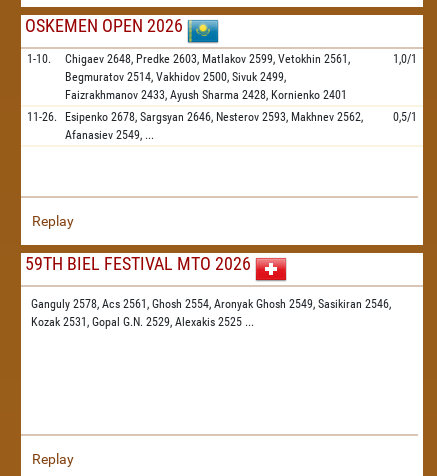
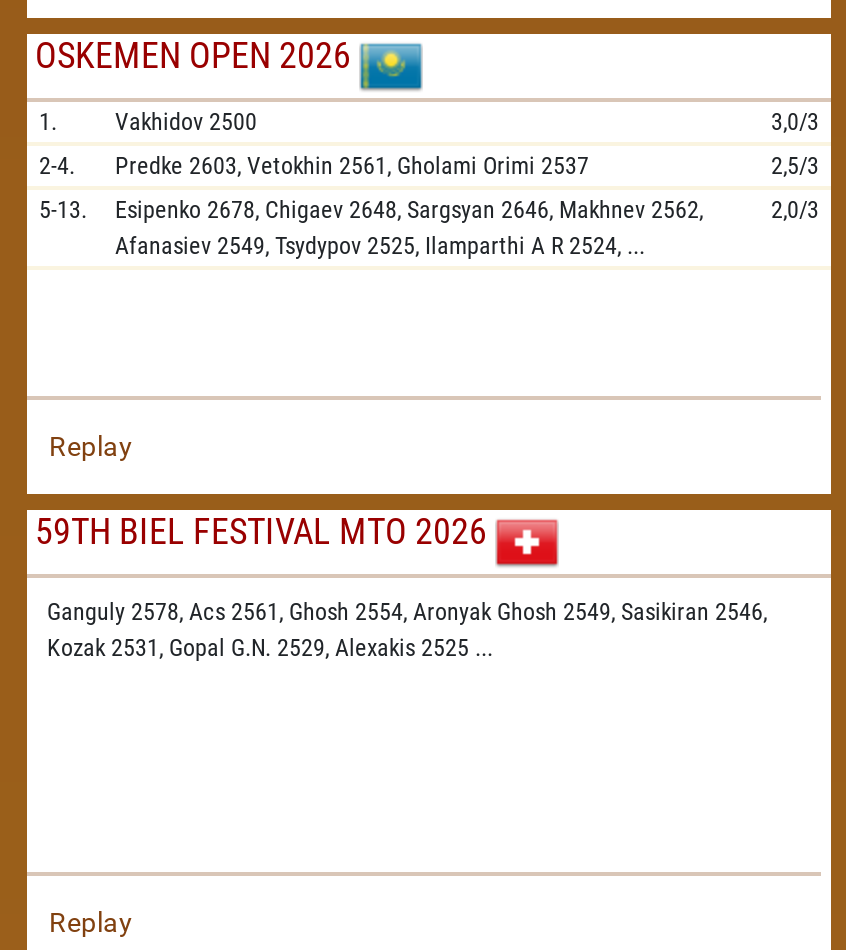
[27,52,350,102] 1-10. | Chigaev 2648, Predke 2603, Matlakov 2599, Vetokhin 2561, | Begmuratov 2514, Vakhidov 2500, Sivuk 2499, | Faizrakhmanov 2433, Ayush Sharma 2428, Kornienko 2401 -> [39,108,819,136] 1. | Vakhidov 2500 | 3,0/3
[393,52,417,66] 1,0/1 -> [39,152,819,180] 2-4. | Predke 2603, Vetokhin 2561, Gholami Orimi 2537 | 2,5/3
[27,110,363,142] 11-26. Esipenko 2678, Sargsyan 2646, Nesterov 2593, Makhnev 2562, | Afanasiev 2549,... -> [39,196,703,260] 5-13. | Esipenko 2678, Chigaev 2648, Sargsyan 2646, Makhnev 2562, | Afanasiev 2549, Tsydypov 2525, Ilamparthi A R 2524,...
[393,110,417,124] 0,5/1 -> [771,196,819,224] 2,0/3

